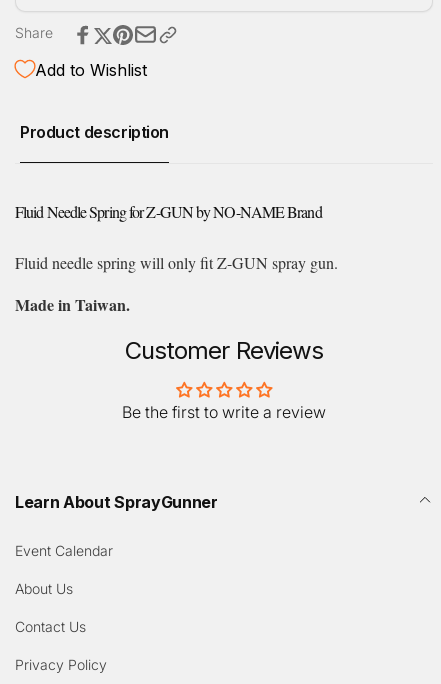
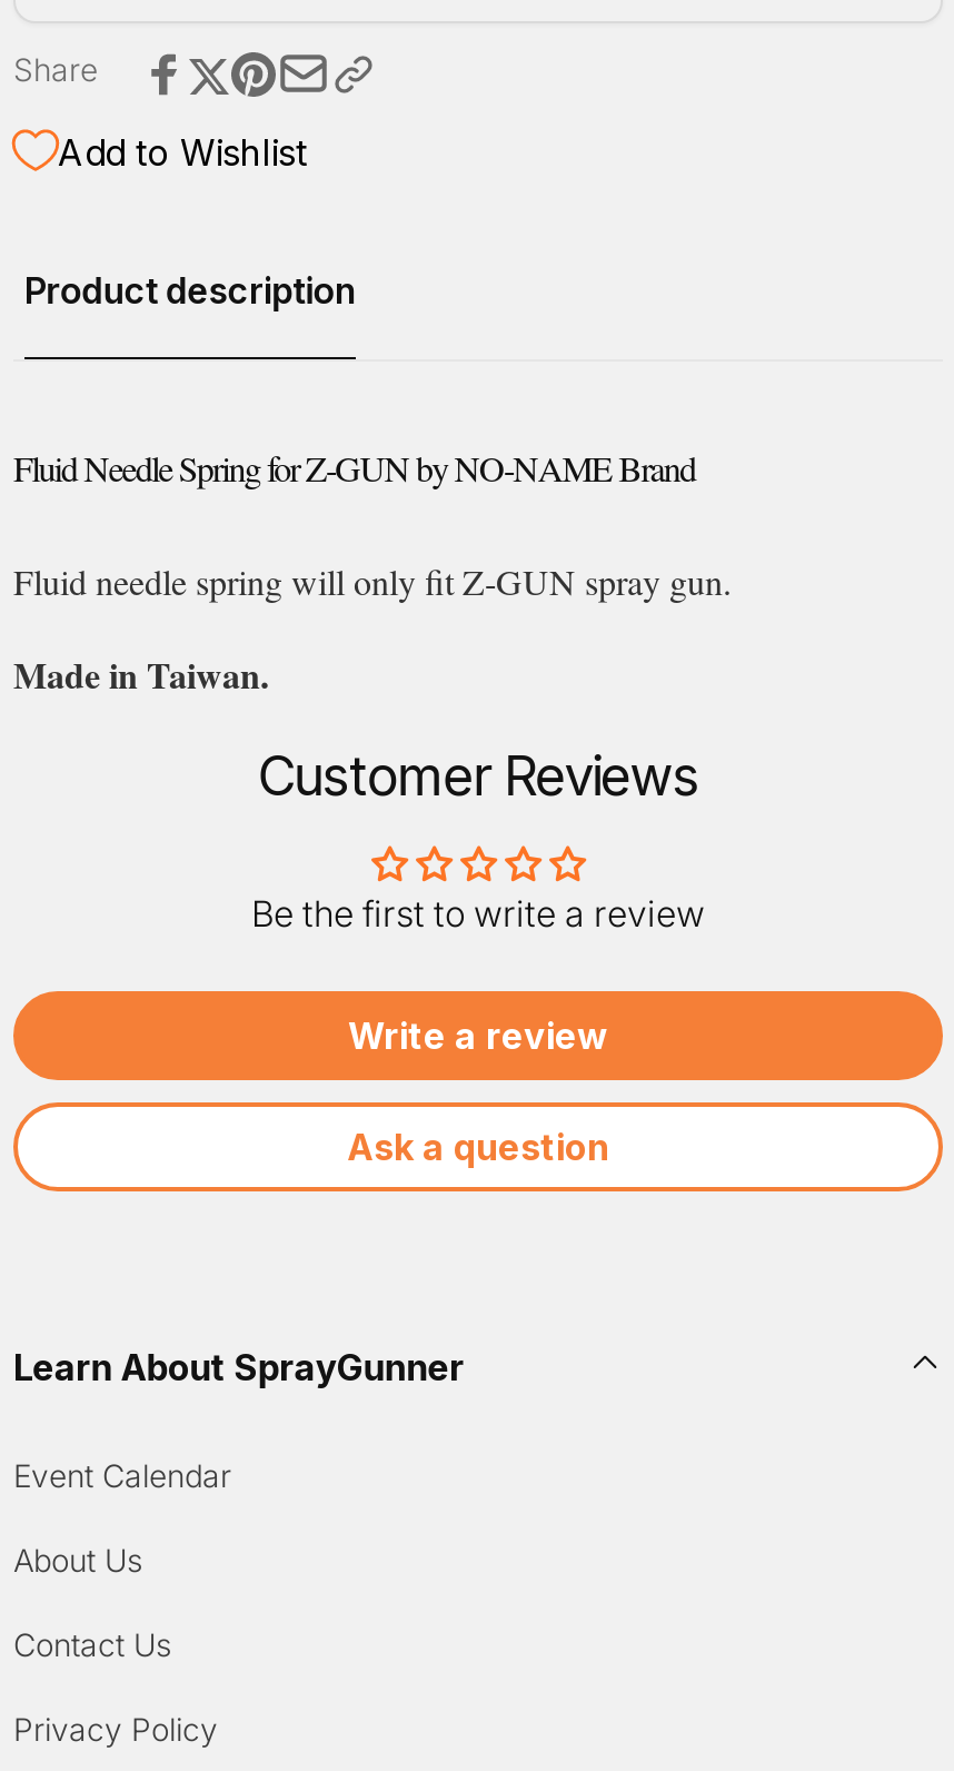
none -> [347,1013,609,1169] Write a review | Ask a question

